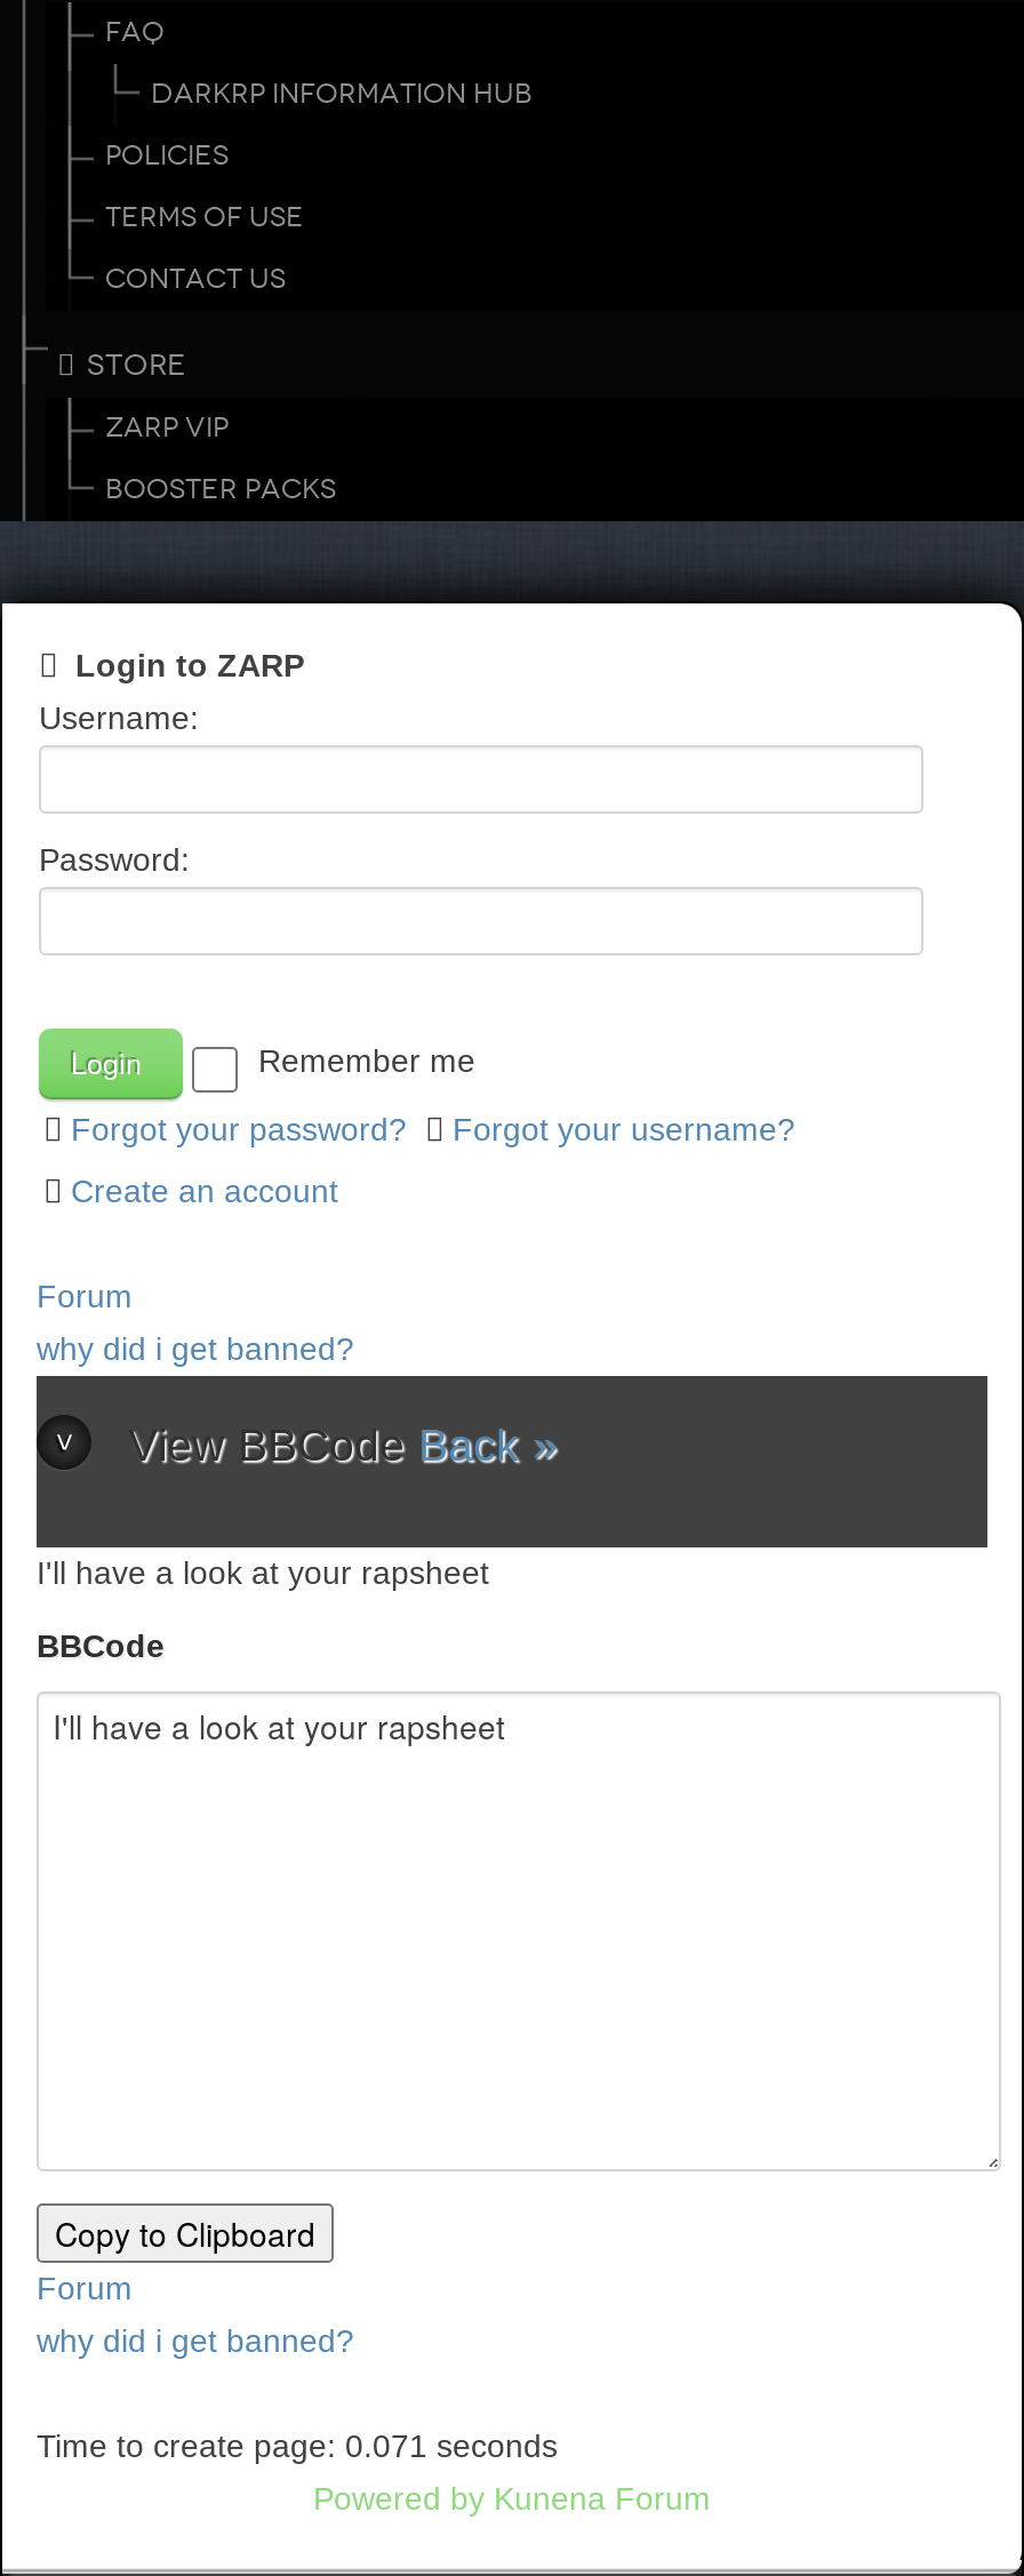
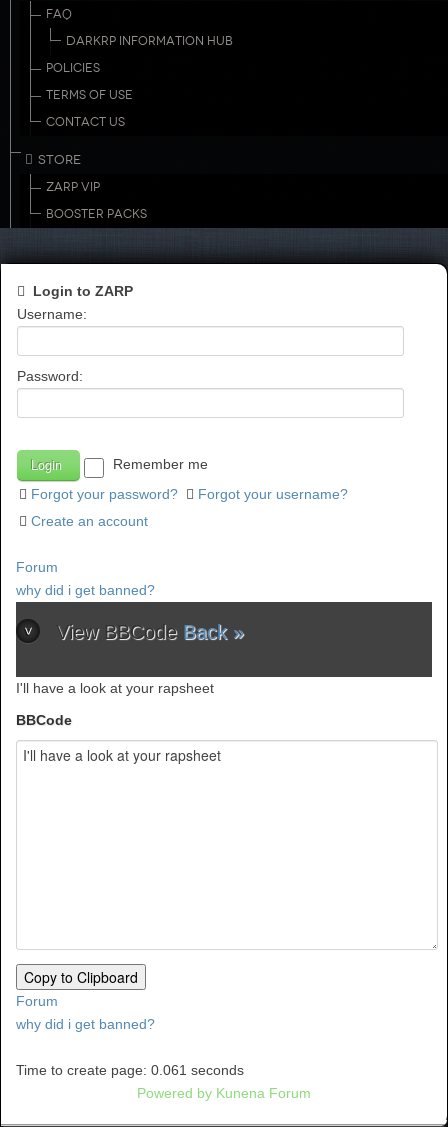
[37,2427,558,2464] Time to create page: 0.071 seconds -> [16,1062,244,1078] Time to create page: 0.061 seconds

